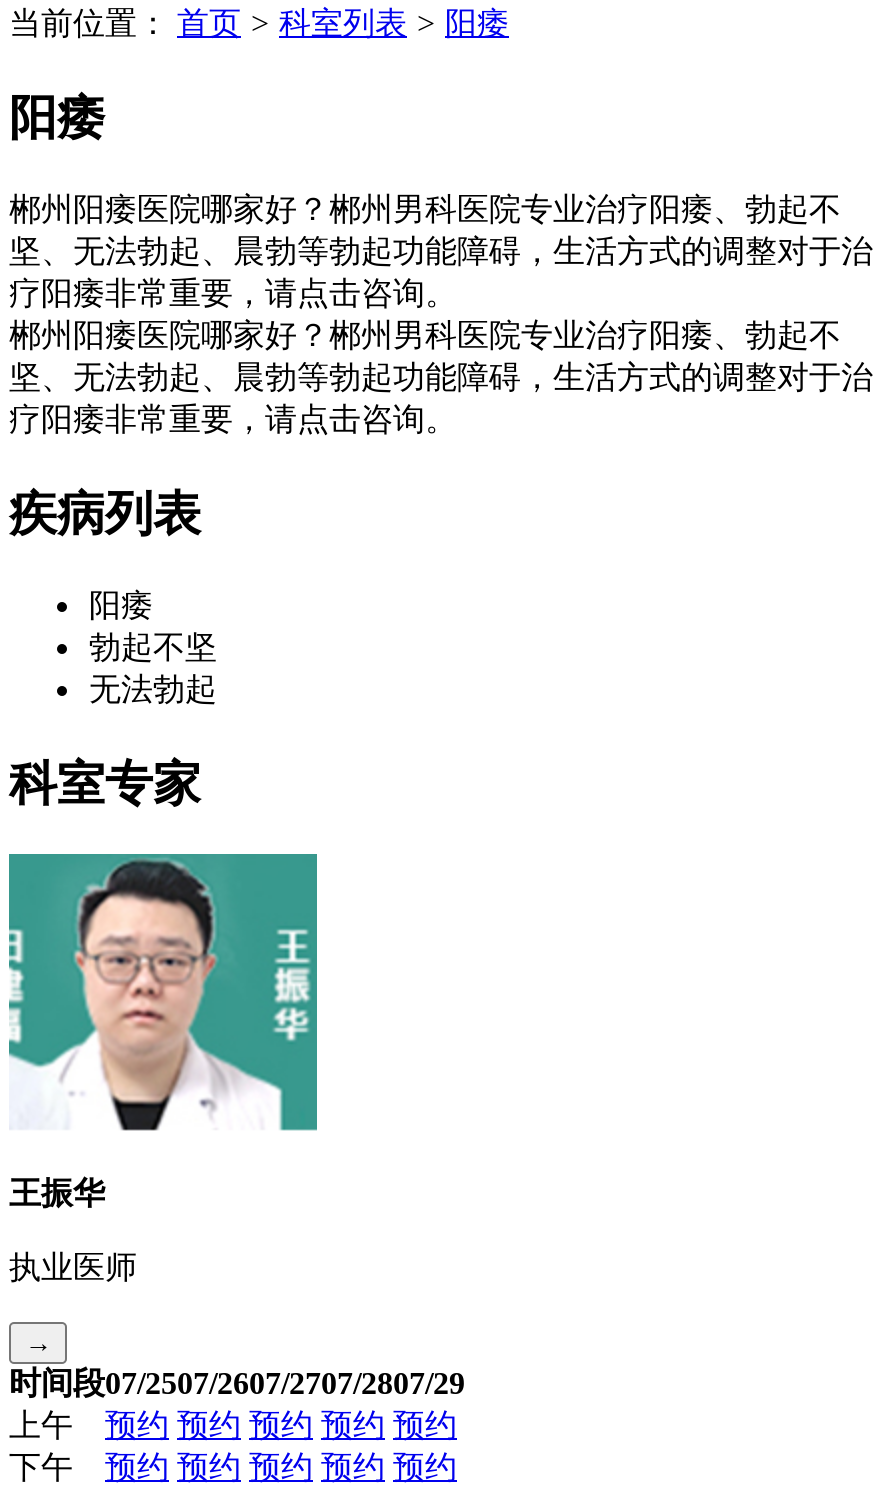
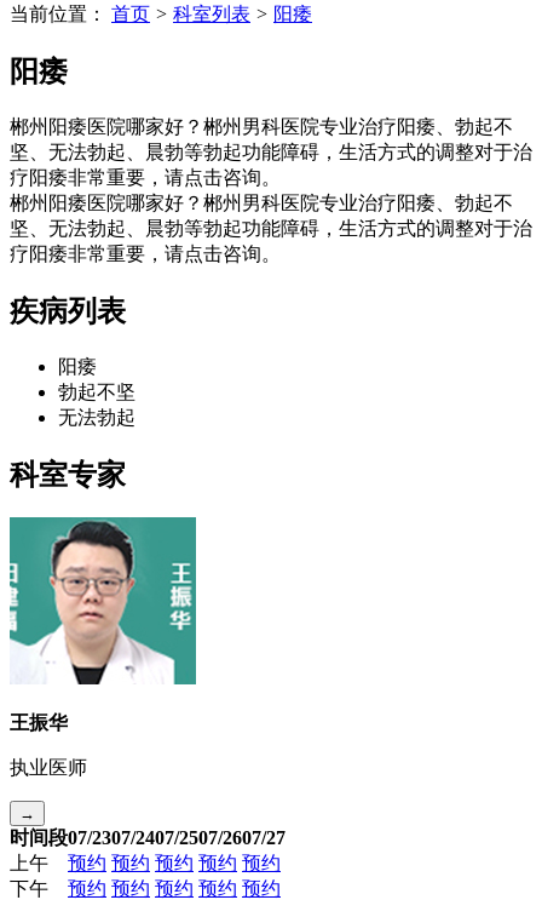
[9,1367,465,1401] 时间段07/2507/2607/2707/2807/29 -> [10,828,286,848] 时间段07/2307/2407/2507/2607/27

